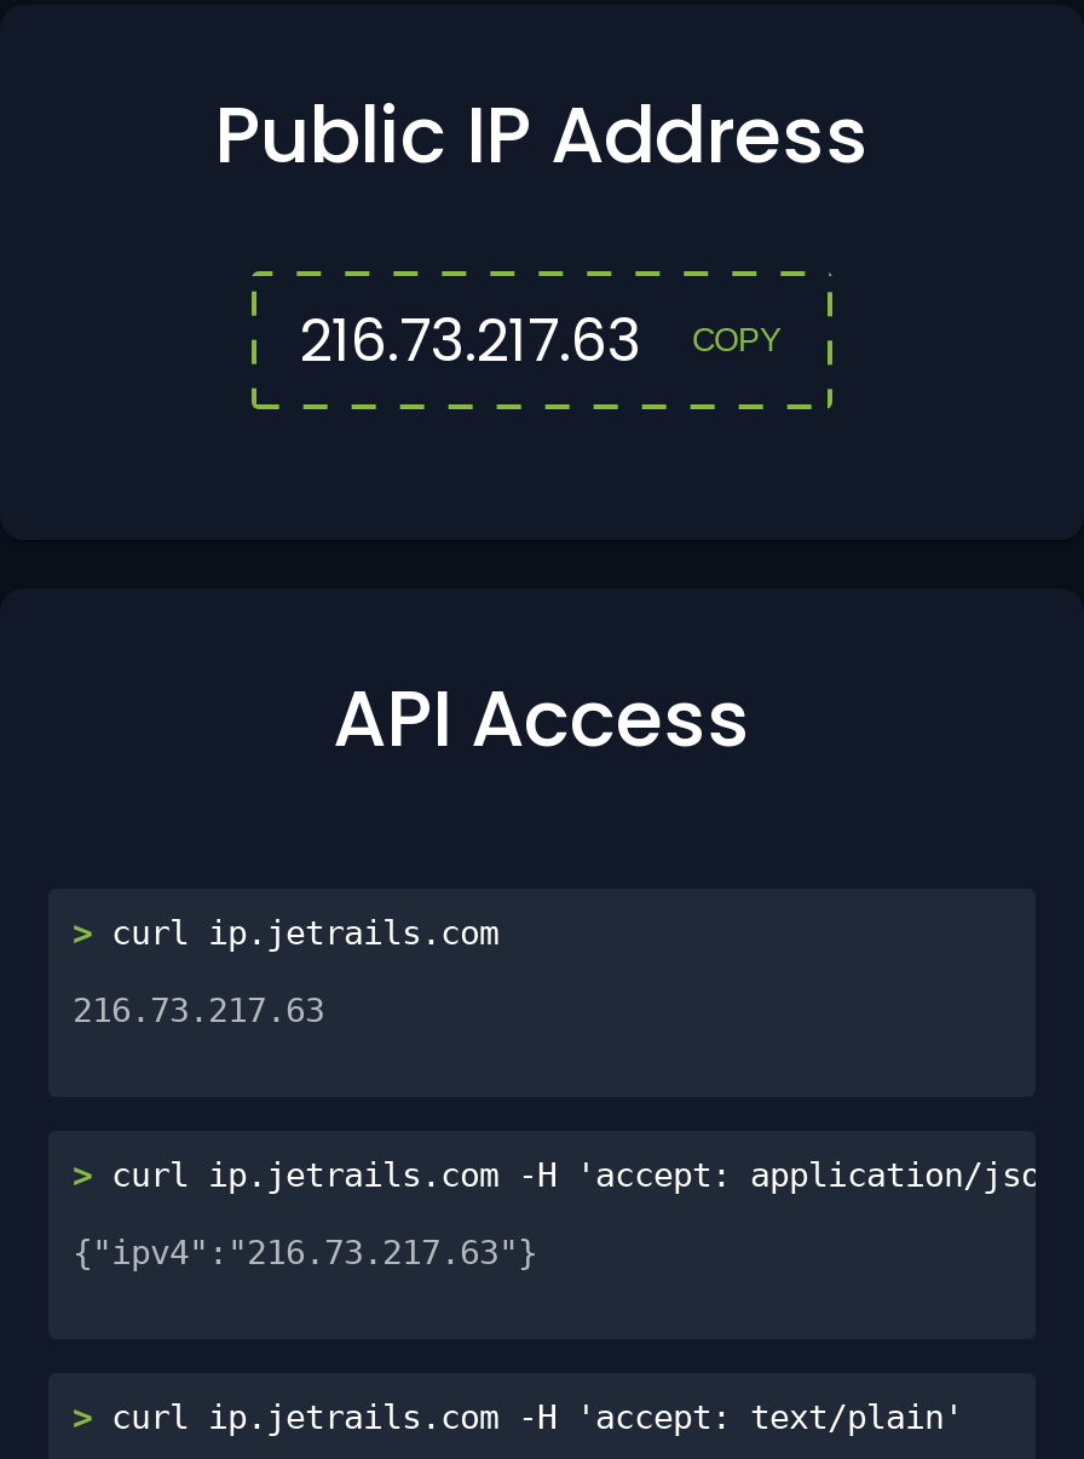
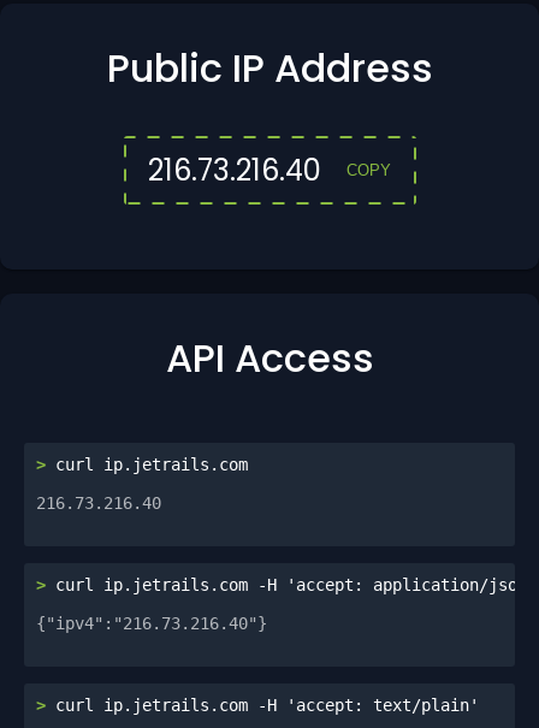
[300,300,782,380] 216.73.217.63 COPY -> [147,150,390,190] 216.73.216.40 COPY
[73,990,324,1029] 216.73.217.63 -> [36,493,161,513] 216.73.216.40
[73,1233,537,1271] {"ipv4":"216.73.217.63"} -> [36,614,267,633] {"ipv4":"216.73.216.40"}

